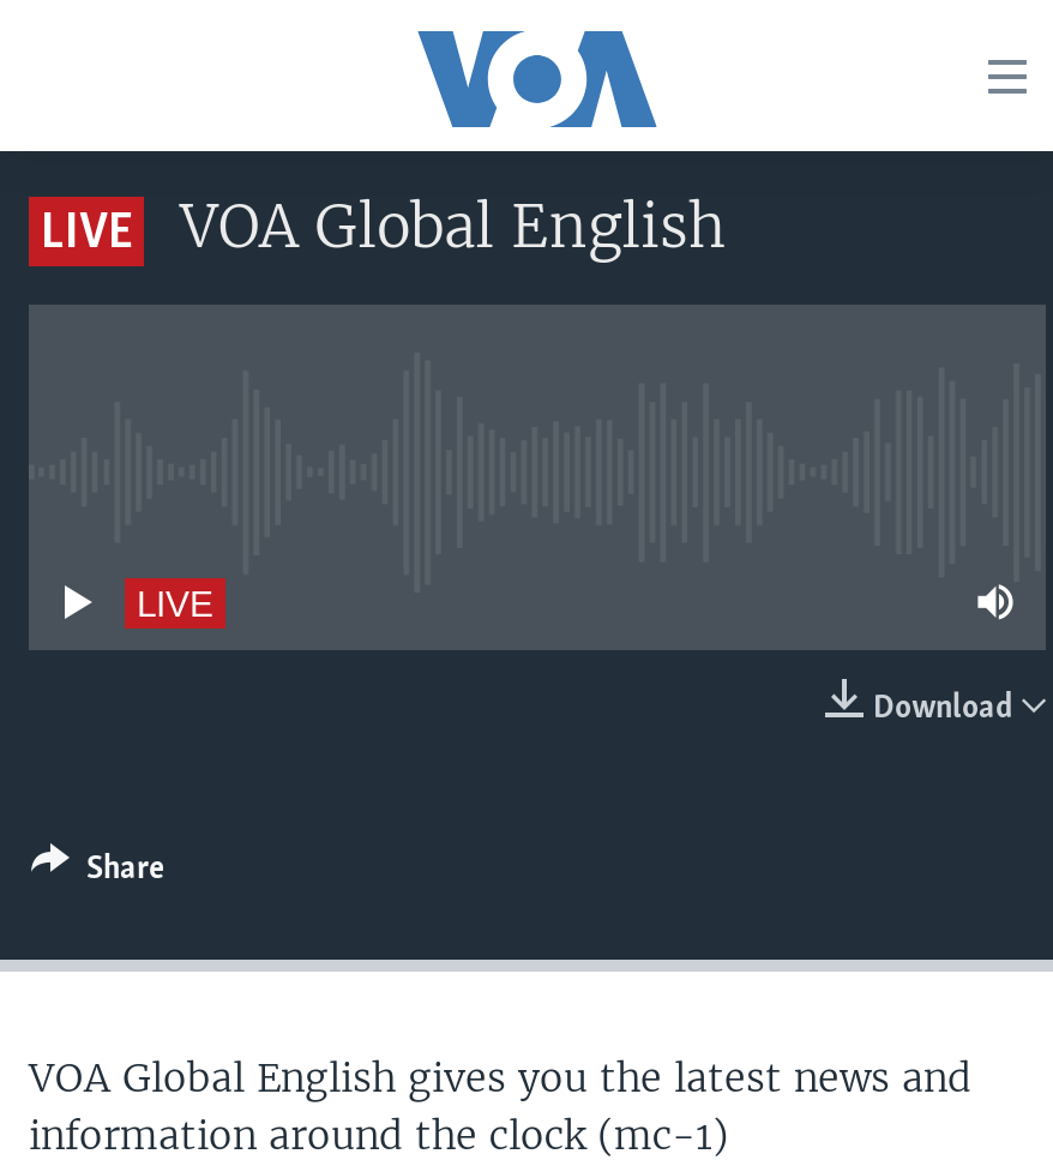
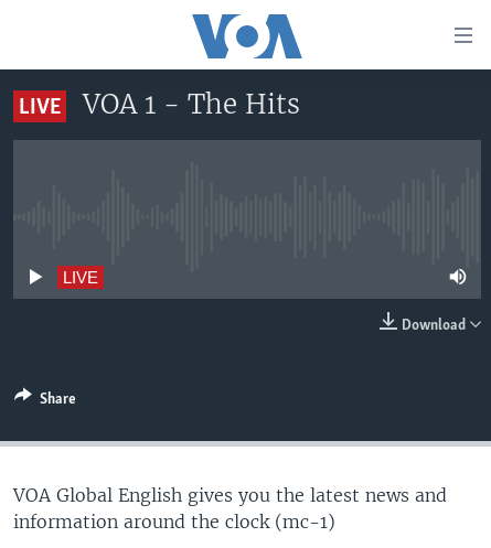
[180,190,727,264] VOA Global English -> [83,87,300,121] VOA 1 - The Hits

